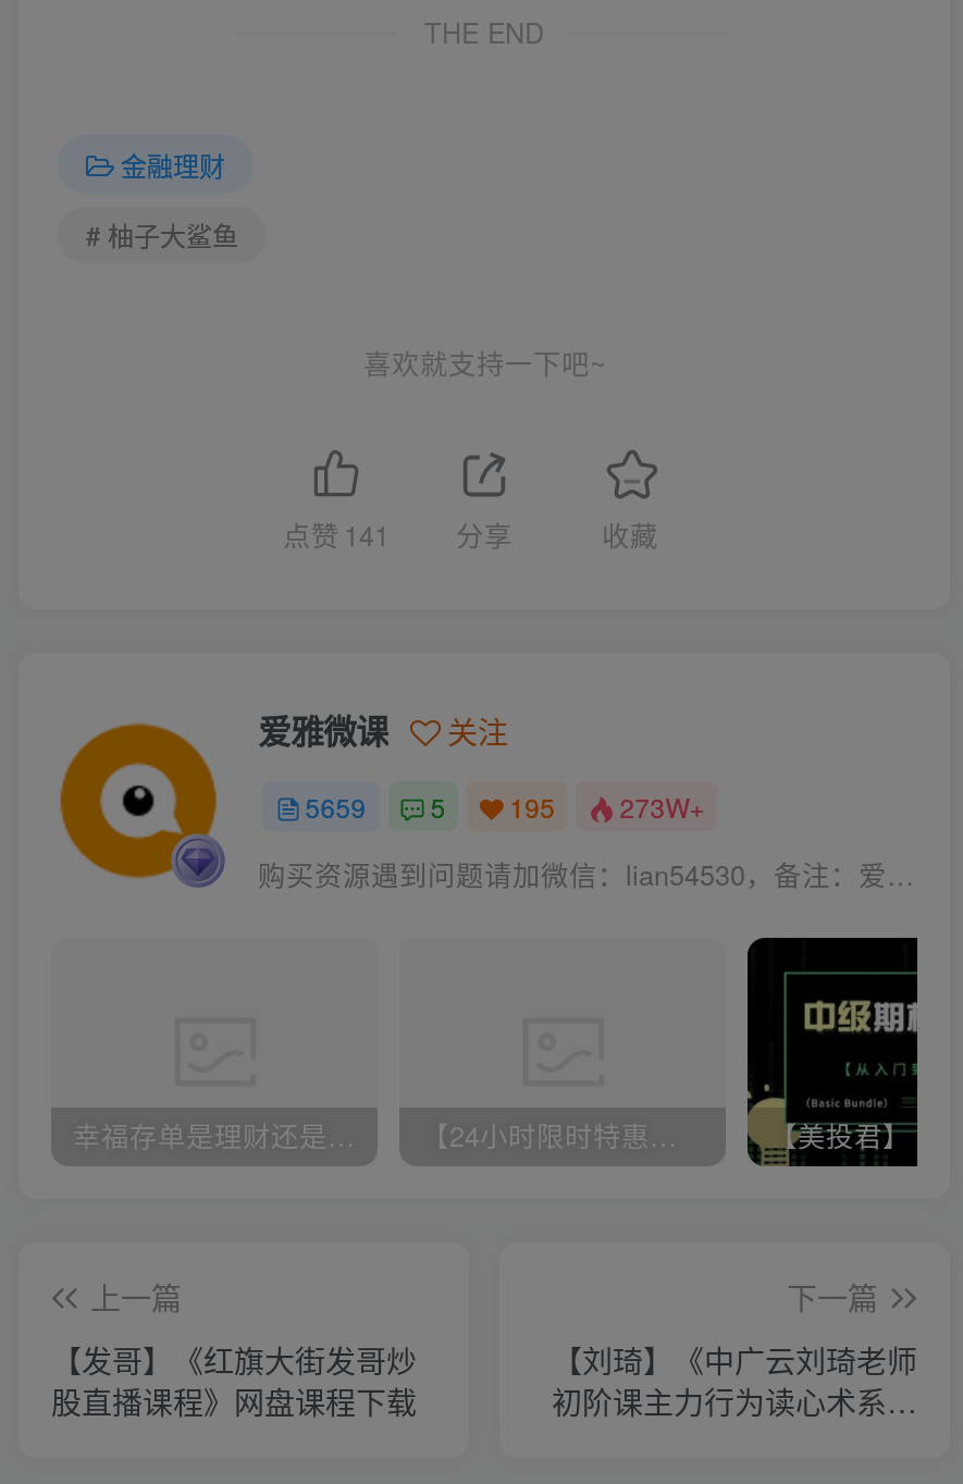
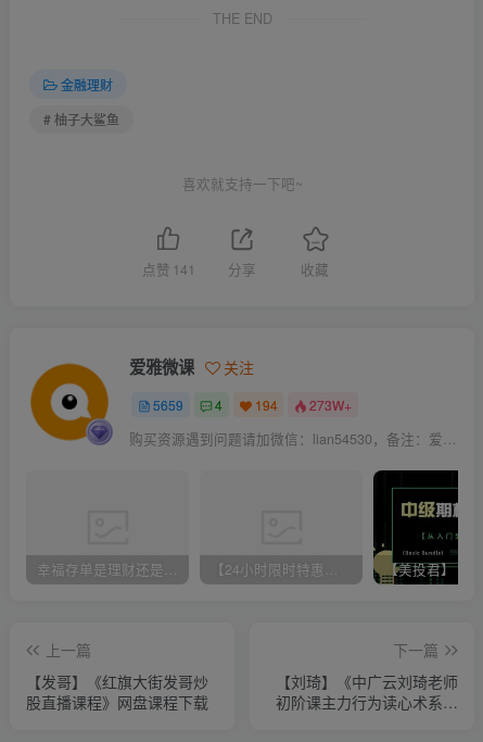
[431,787,446,824] 5 -> [215,395,223,414] 4
[510,787,555,824] 195 -> [255,395,278,414] 194

